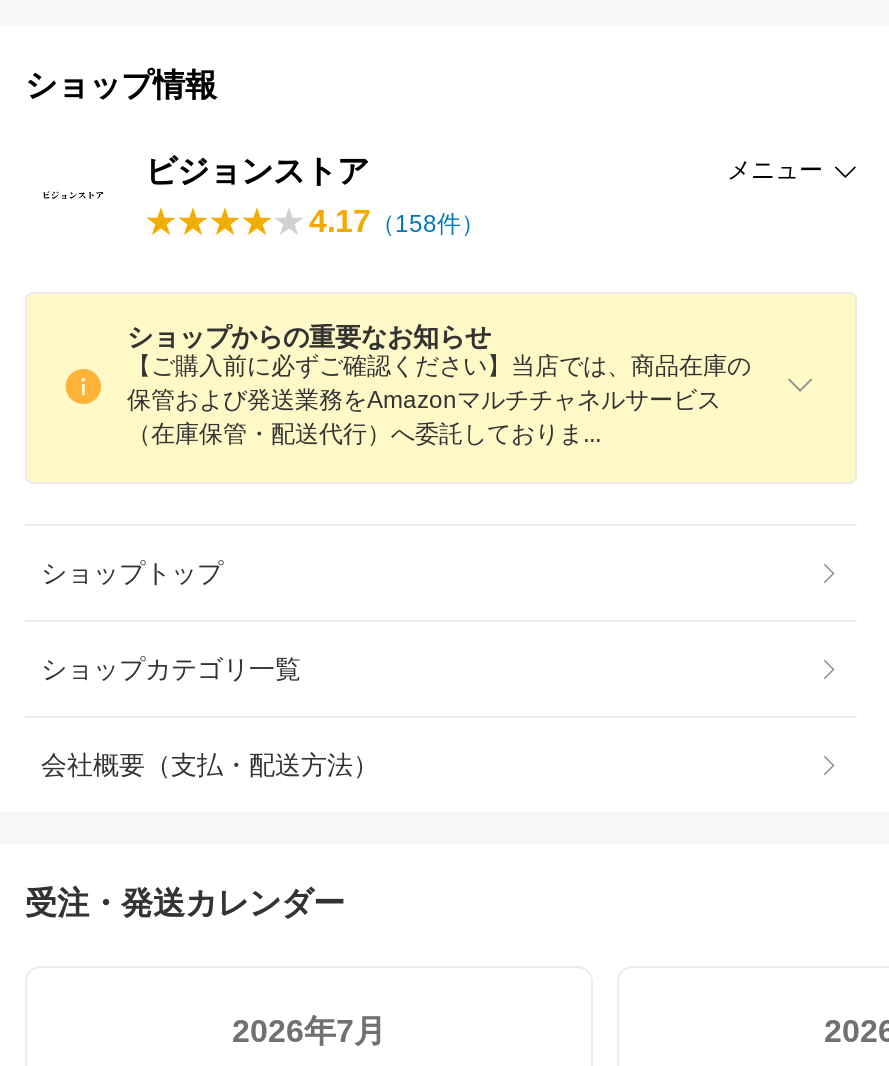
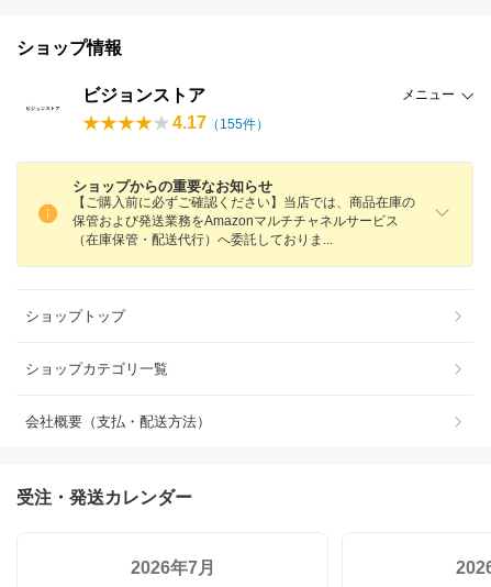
[309,204,485,238] 4.17（158件） -> [172,113,269,132] 4.17（155件）

